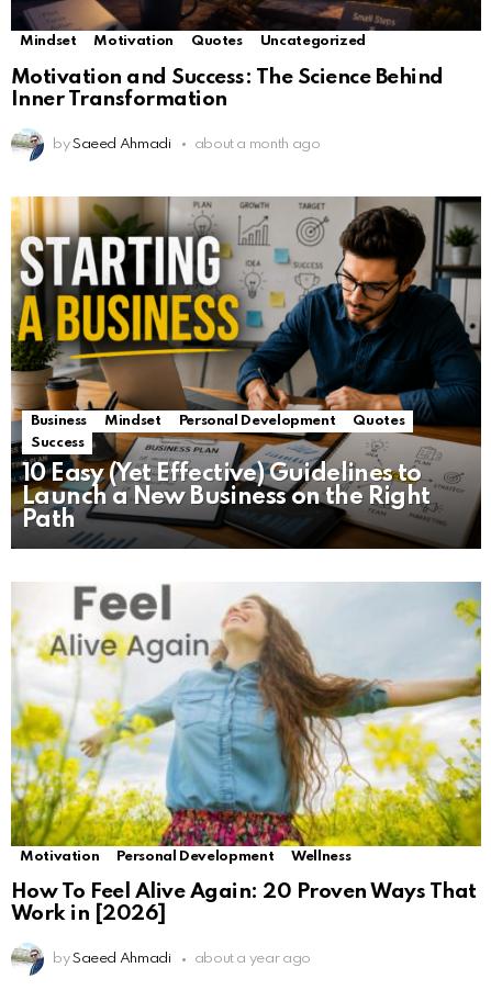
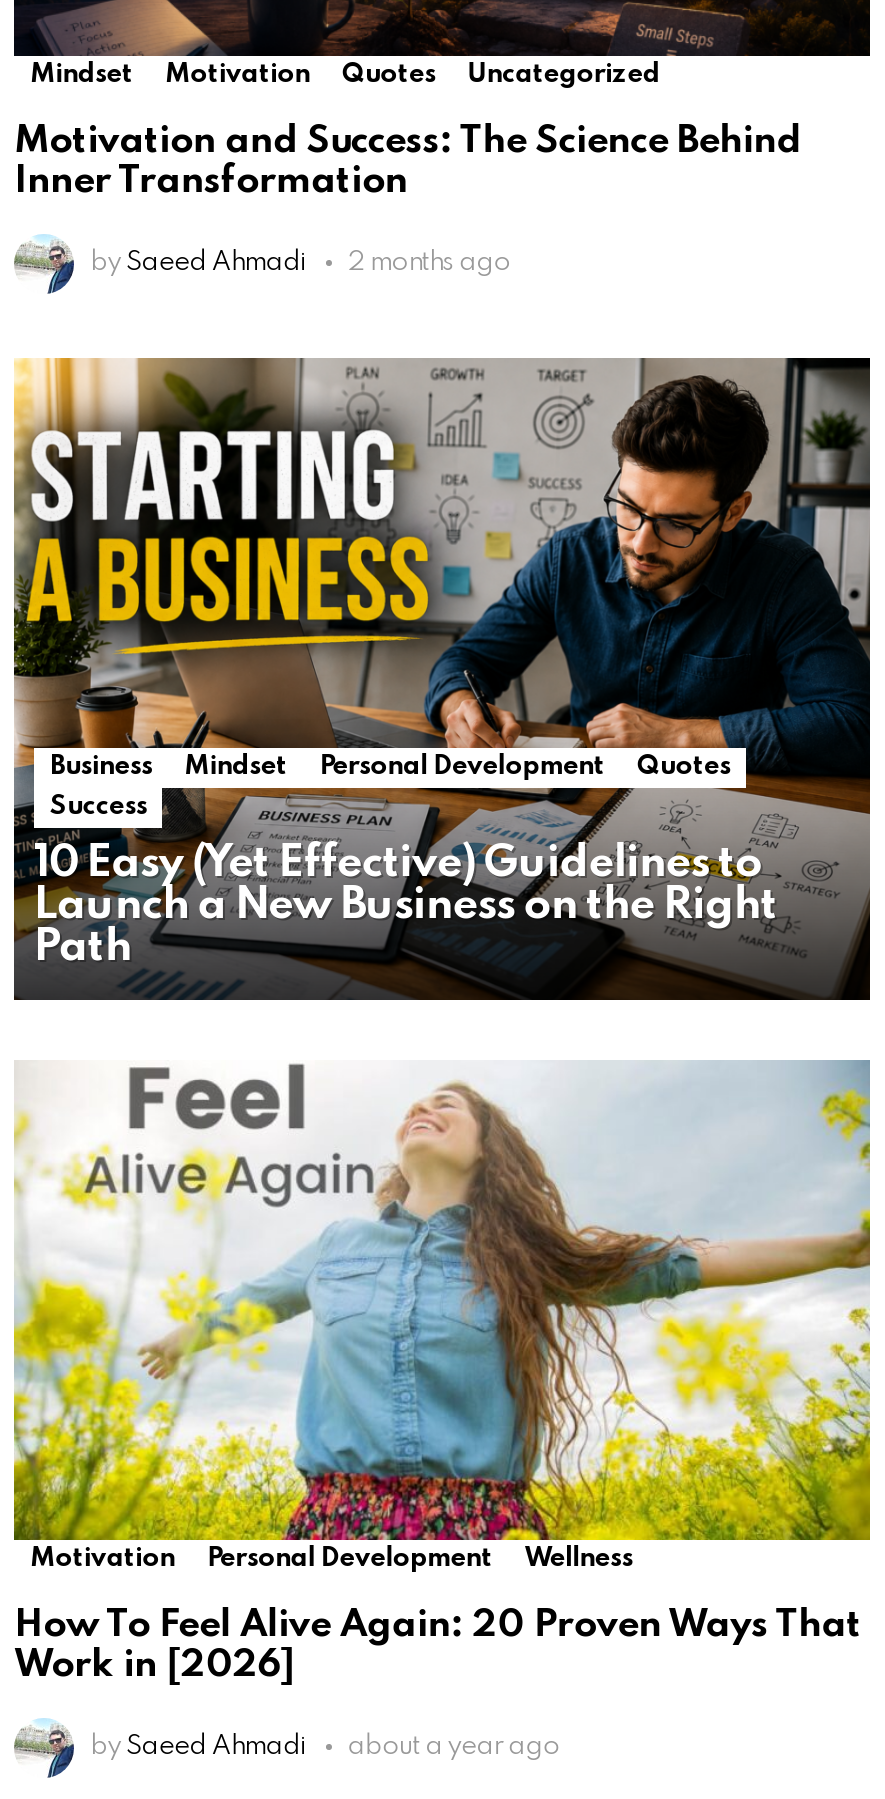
[194,137,320,151] about a month ago -> [347,249,511,275] 2 months ago

